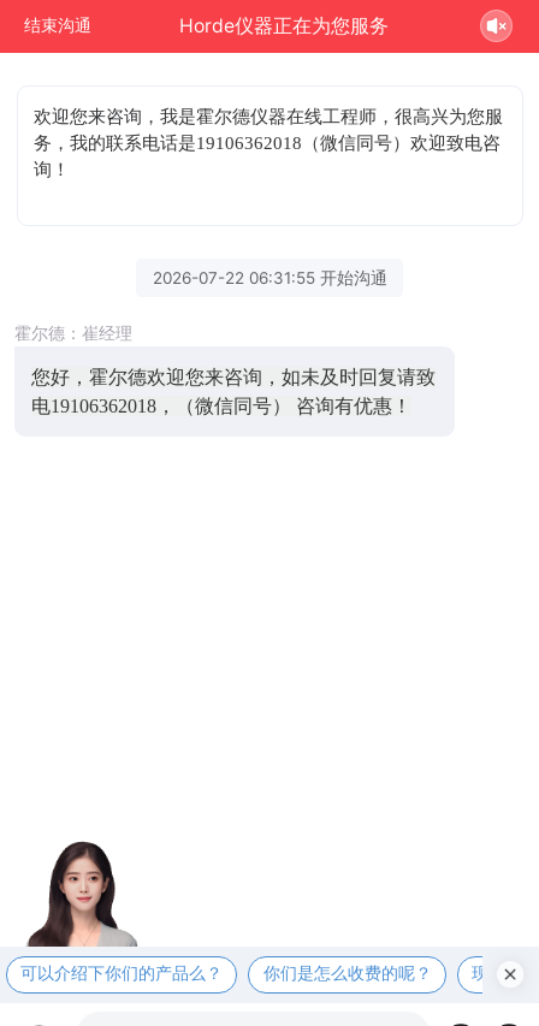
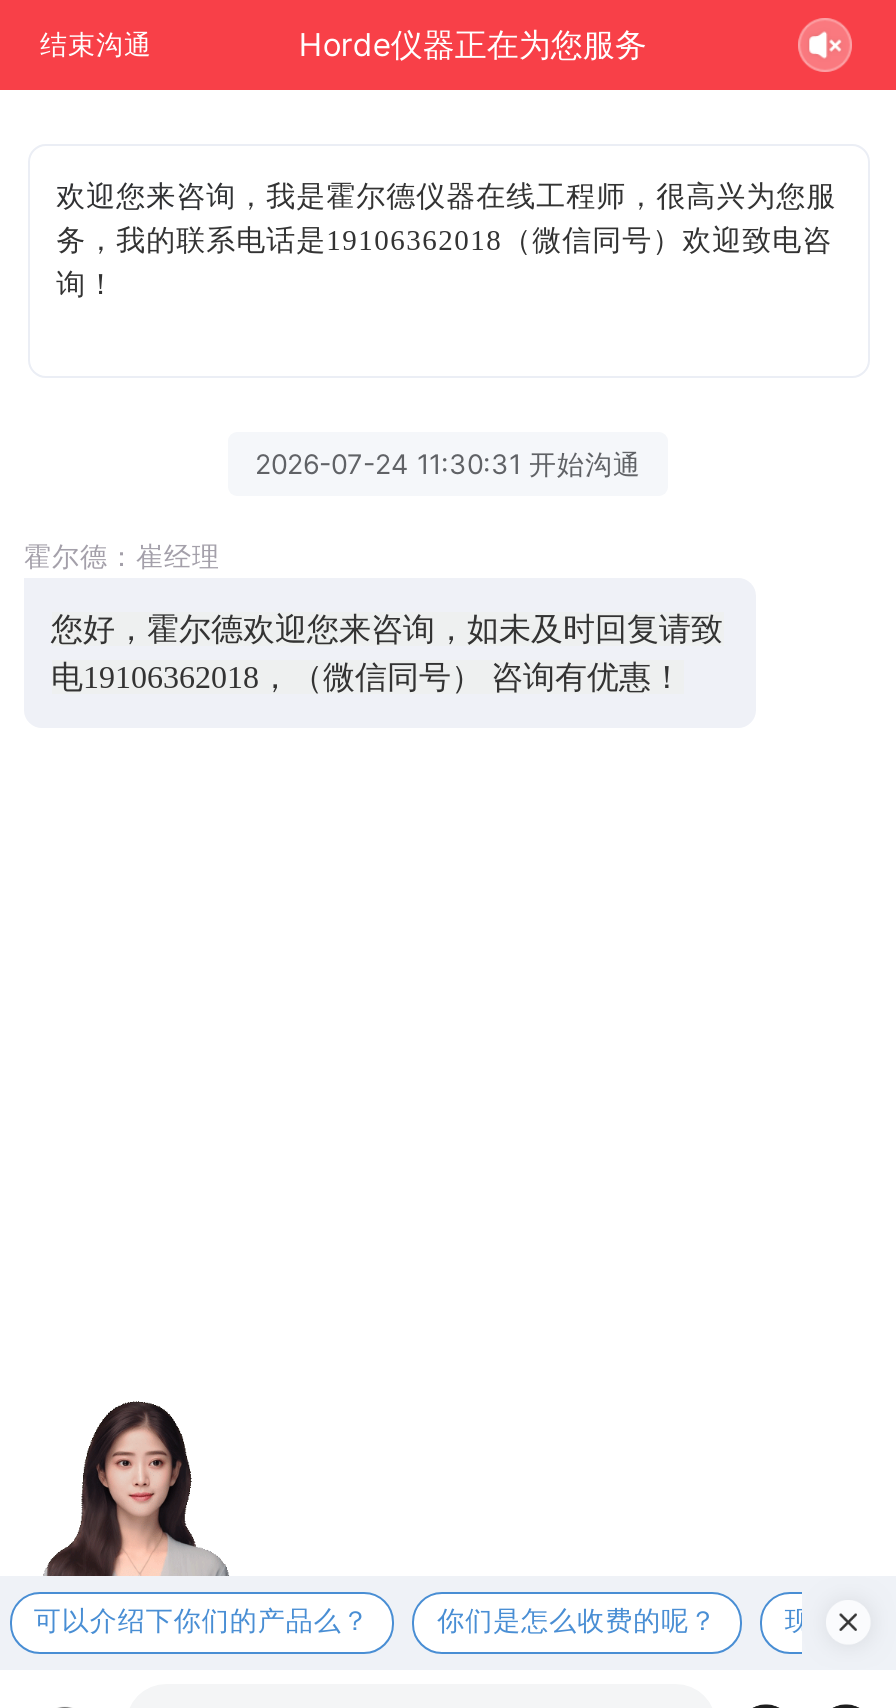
[152,268,387,287] 2026-07-22 06:31:55 开始沟通 -> [255,448,641,480] 2026-07-24 11:30:31 开始沟通

